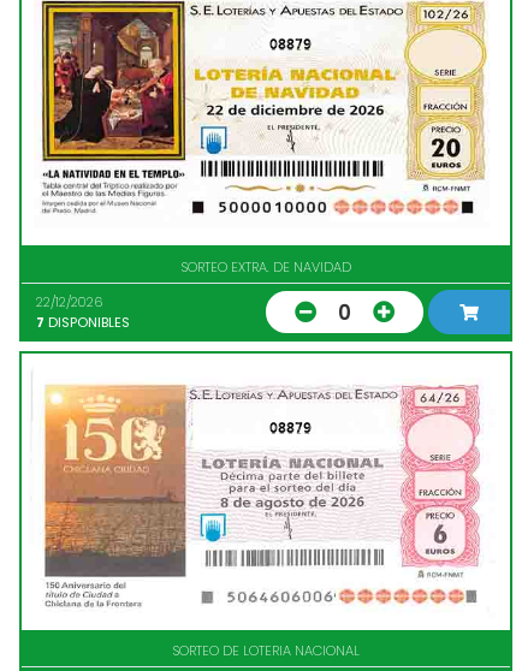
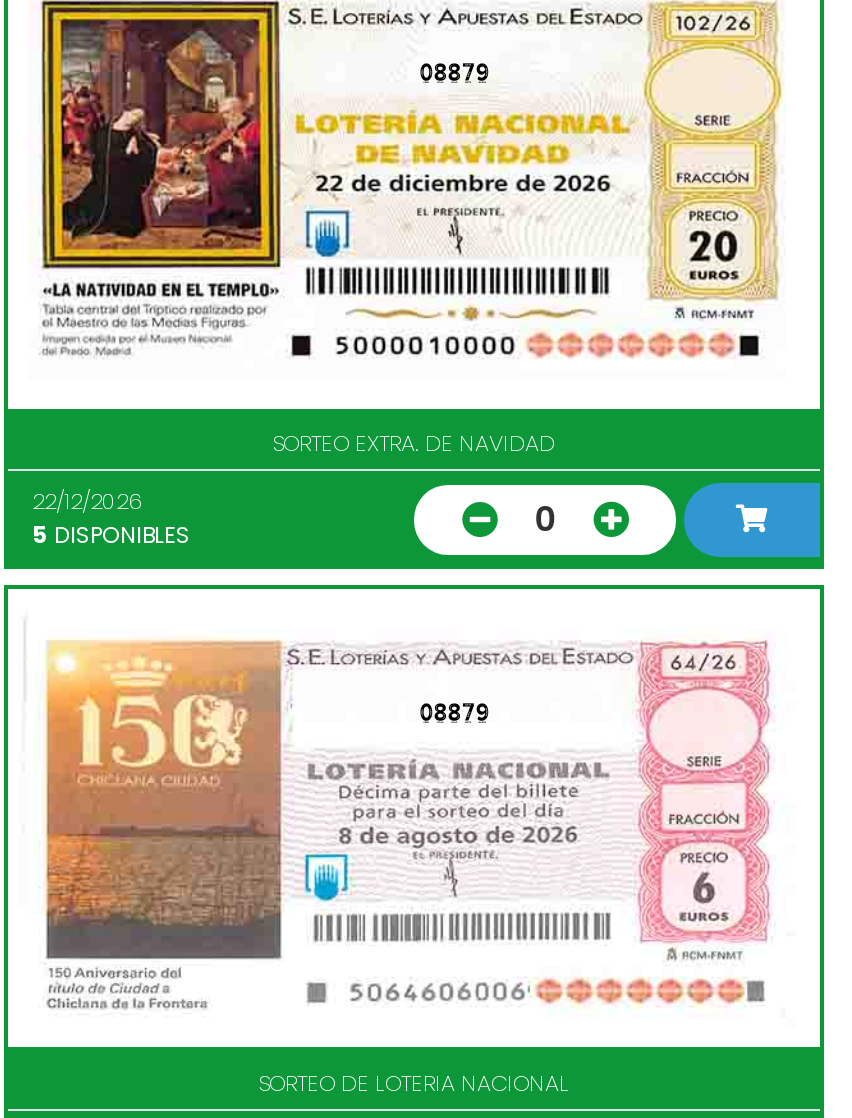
[36,312,130,332] 7 DISPONIBLES -> [32,519,190,551] 5 DISPONIBLES

